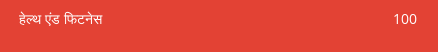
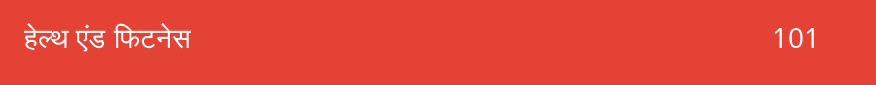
[393,9,417,28] 100 -> [772,18,820,56] 101

